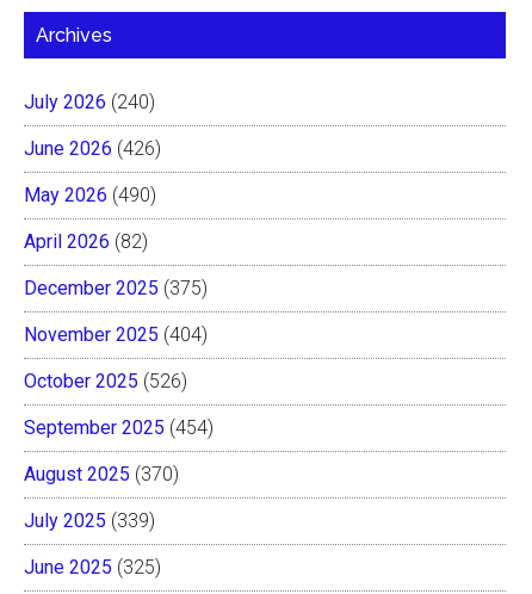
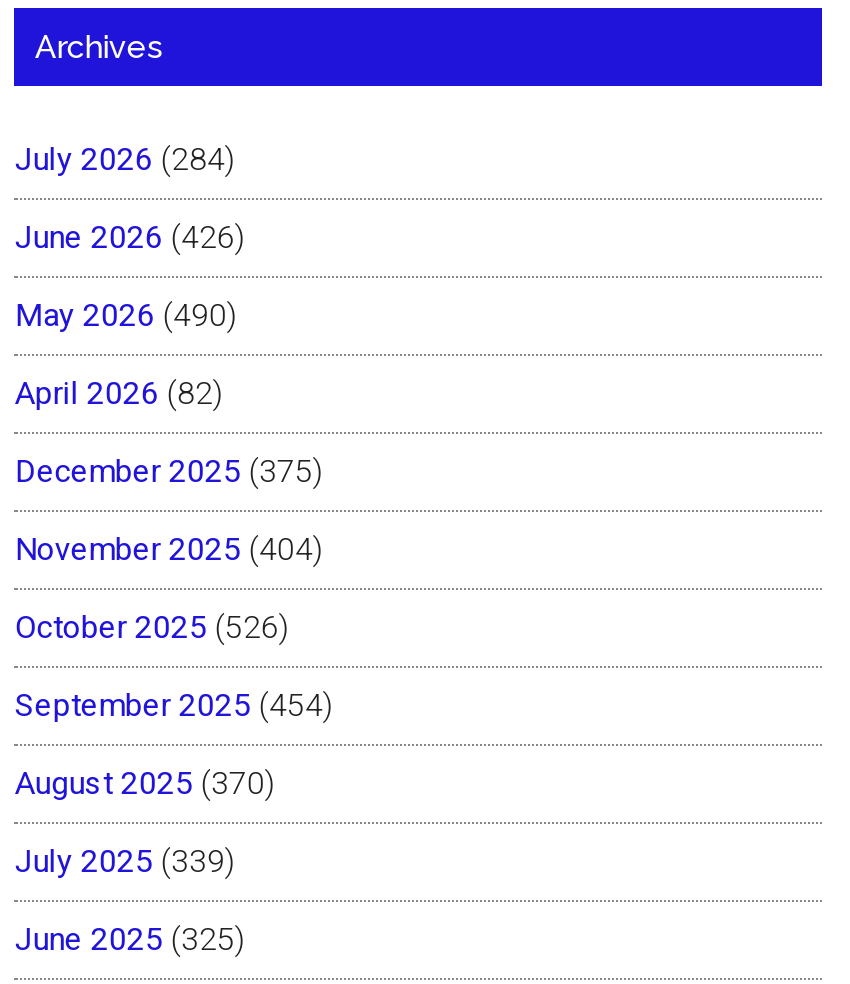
[24,91,156,114] July 2026 (240) -> [15,140,235,178] July 2026 (284)

